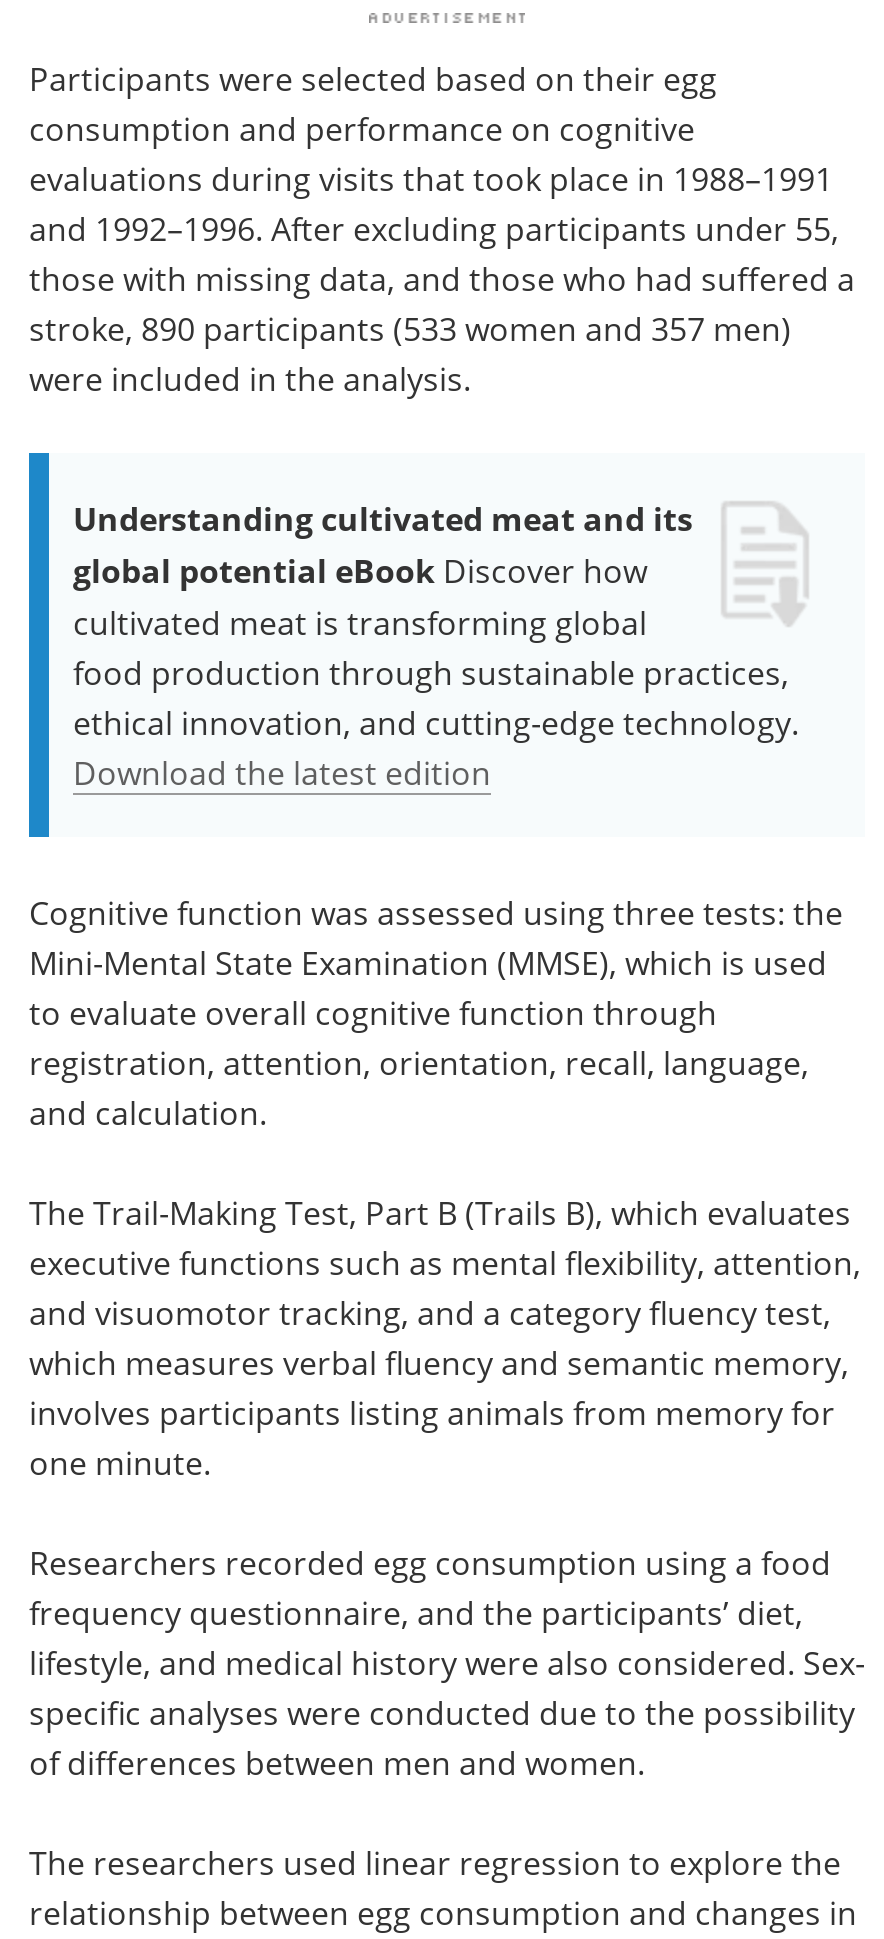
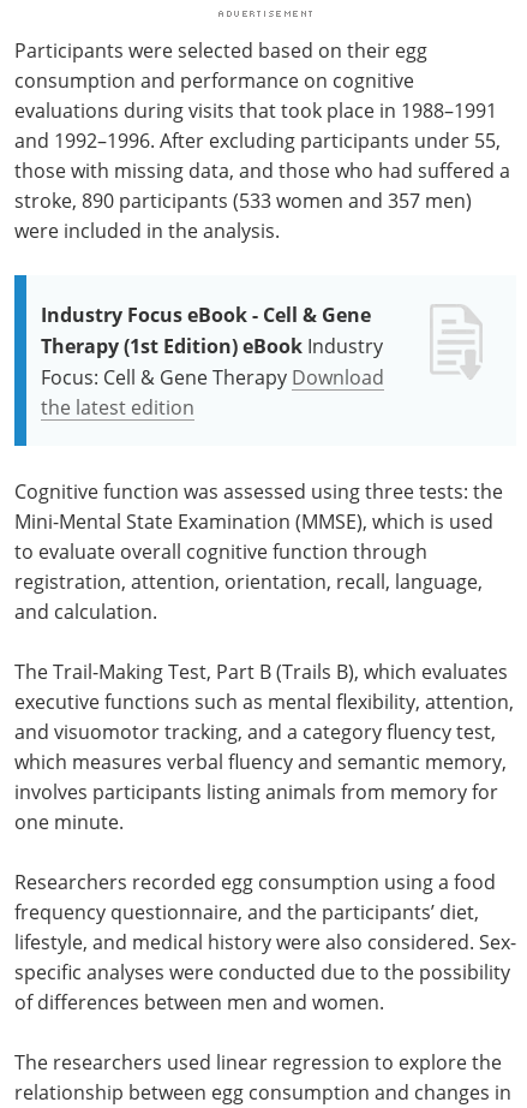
[73,497,799,793] Understanding cultivated meat and its | global potential eBook Discover how | cultivated meat is transforming global | food production through sustainable practices, | ethical innovation, and cutting-edge technology. | Download the latest edition -> [41,302,384,419] Industry Focus eBook - Cell & Gene | Therapy (1st Edition) eBook Industry | Focus: Cell & Gene Therapy Download | the latest edition

